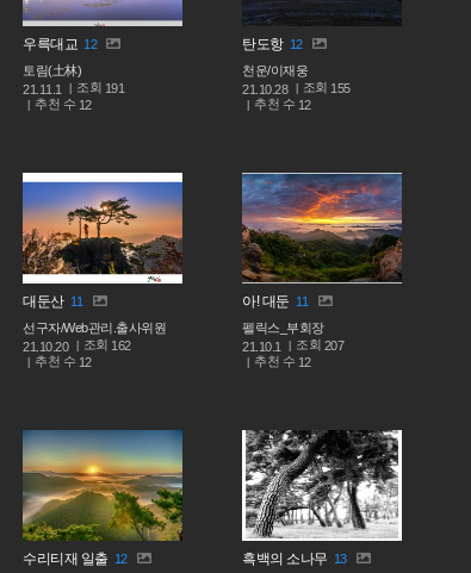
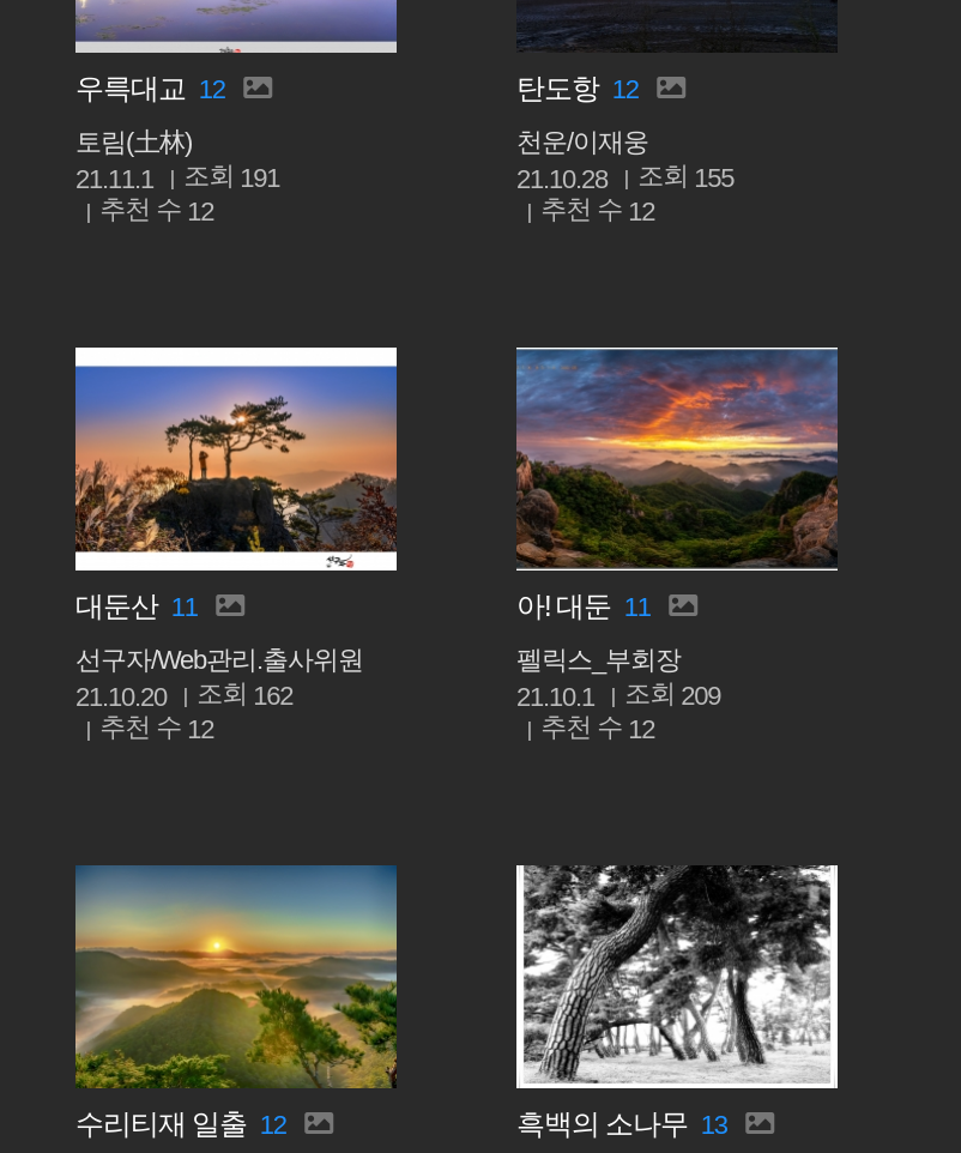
[242,337,344,353] 21.10.1 조회 207 -> [516,678,720,710] 21.10.1 조회 209

